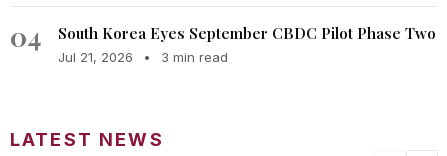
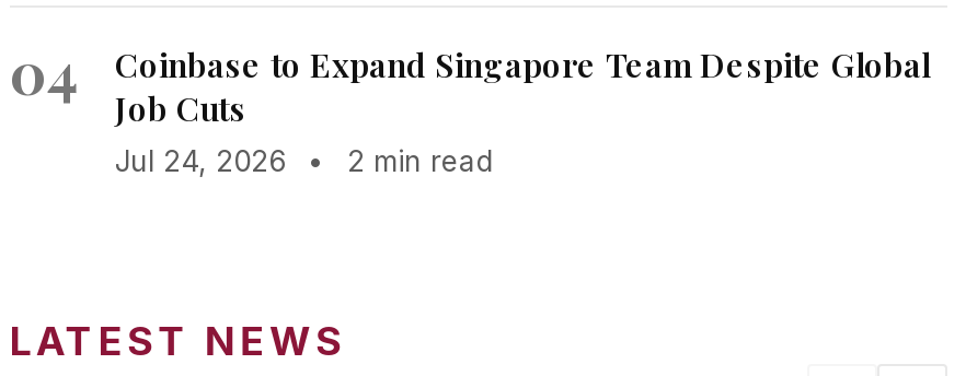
[58,23,436,65] South Korea Eyes September CBDC Pilot Phase Two | Jul 21, 2026 • 3 min read -> [115,44,930,179] Coinbase to Expand Singapore Team Despite Global | Job Cuts | Jul 24, 2026 • 2 min read

